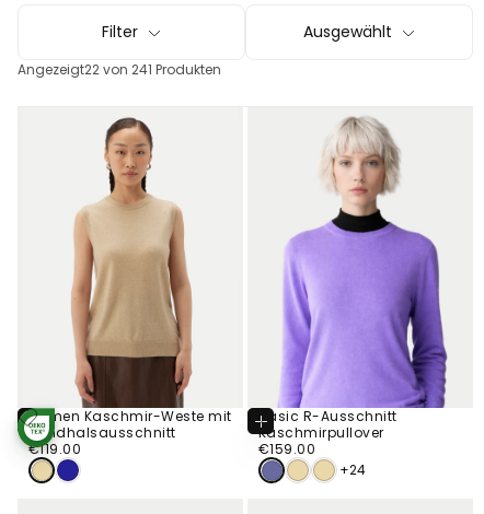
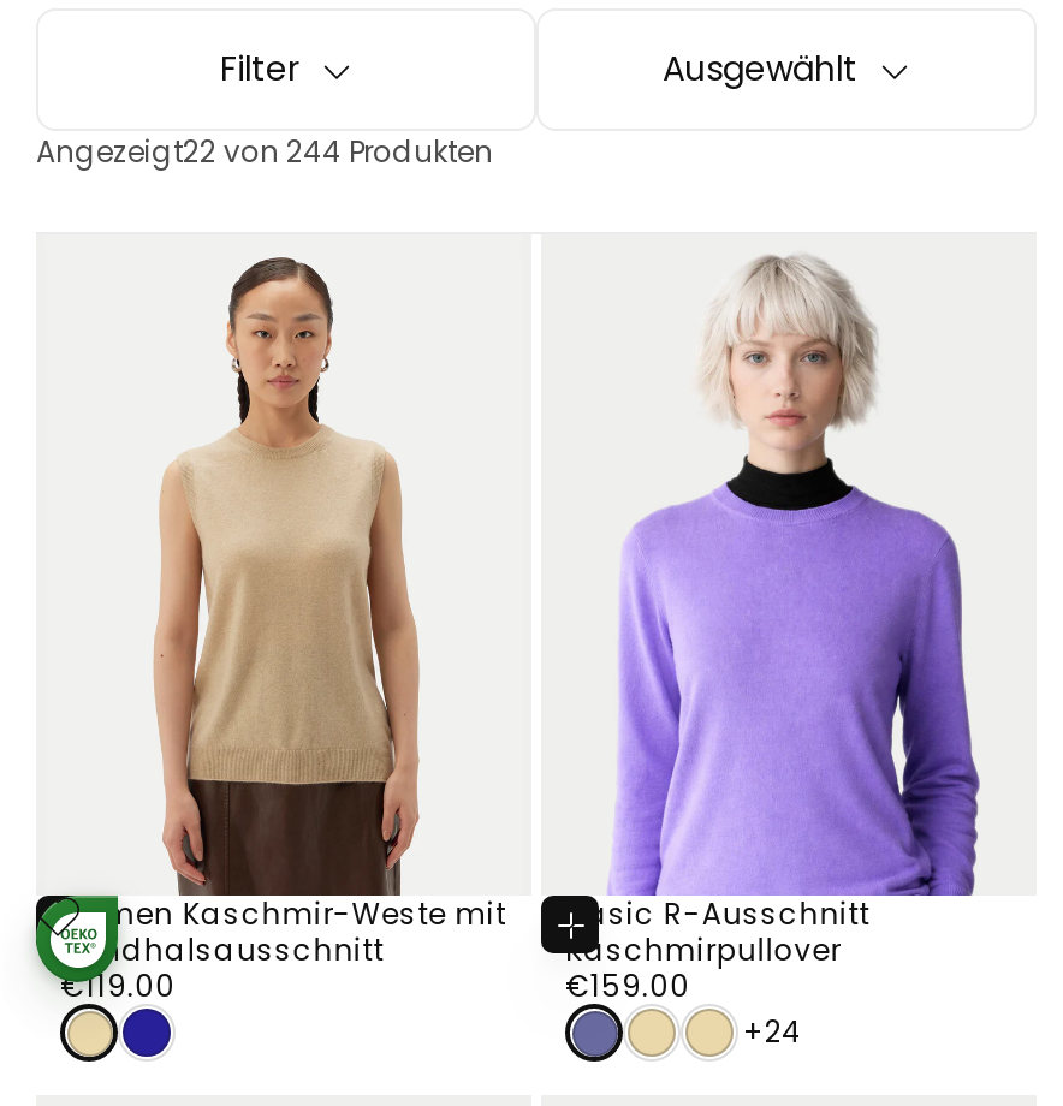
[18,61,221,79] Angezeigt22 von 241 Produkten -> [36,132,493,173] Angezeigt22 von 244 Produkten

